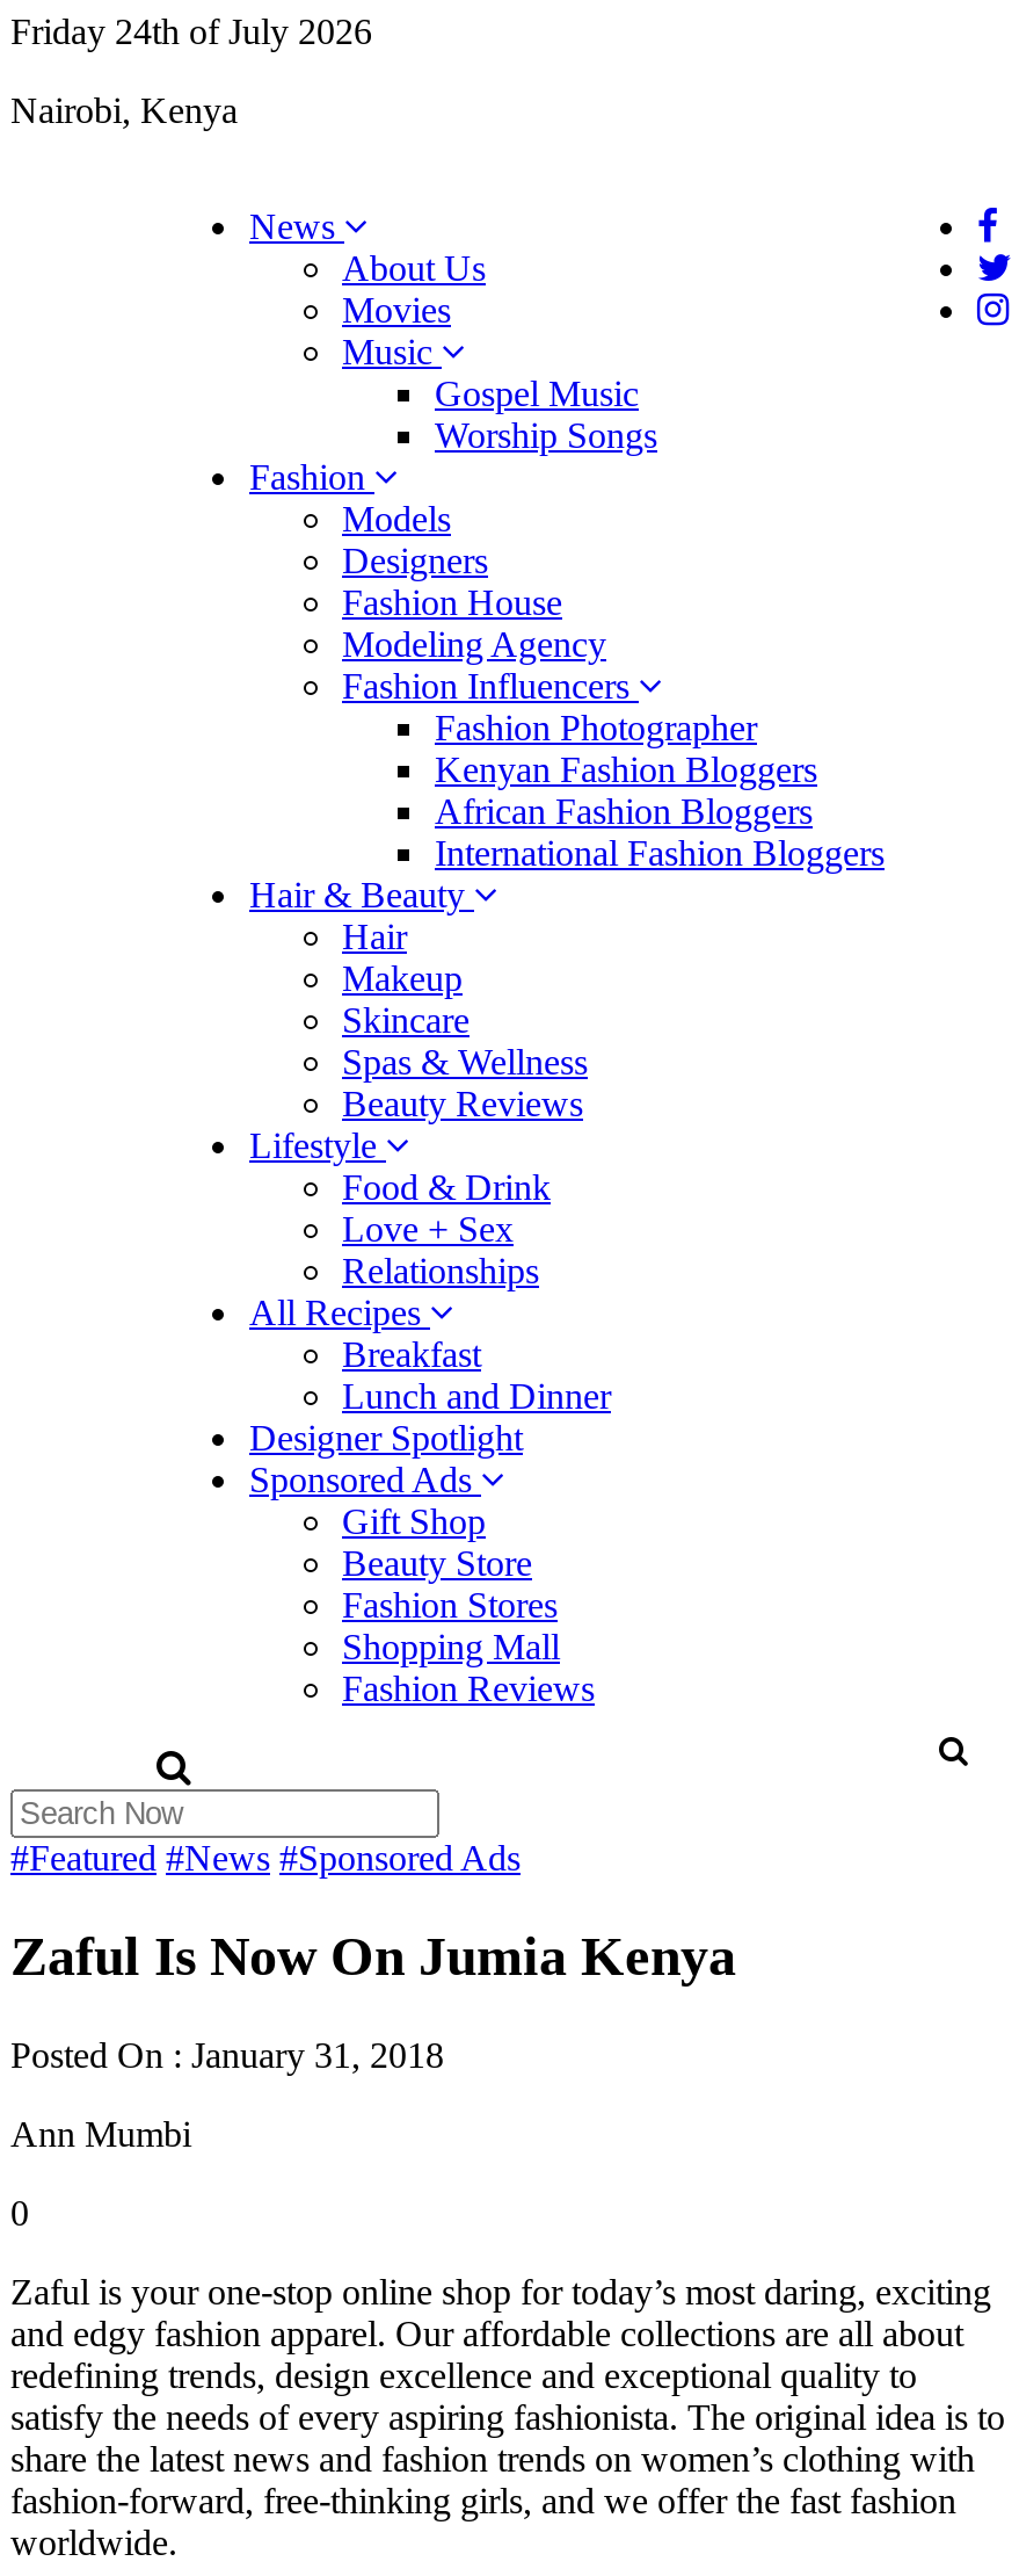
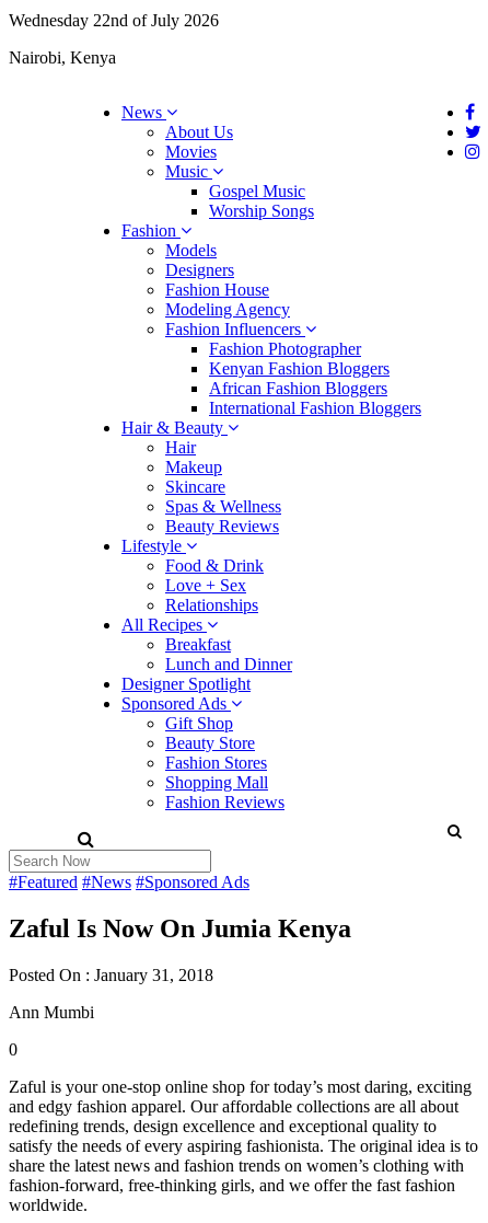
[10,12,372,51] Friday 24th of July 2026 -> [9,11,219,30] Wednesday 22nd of July 2026

